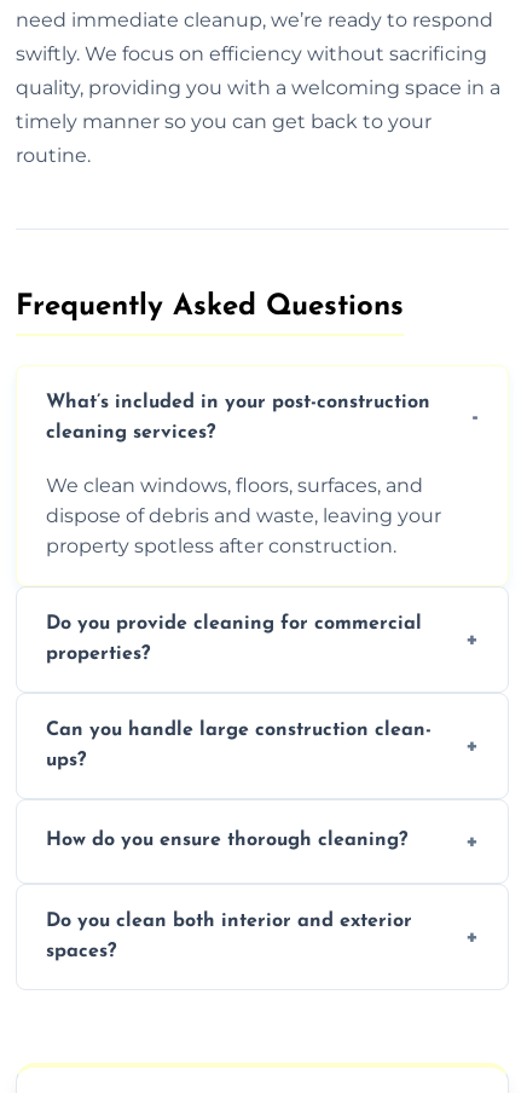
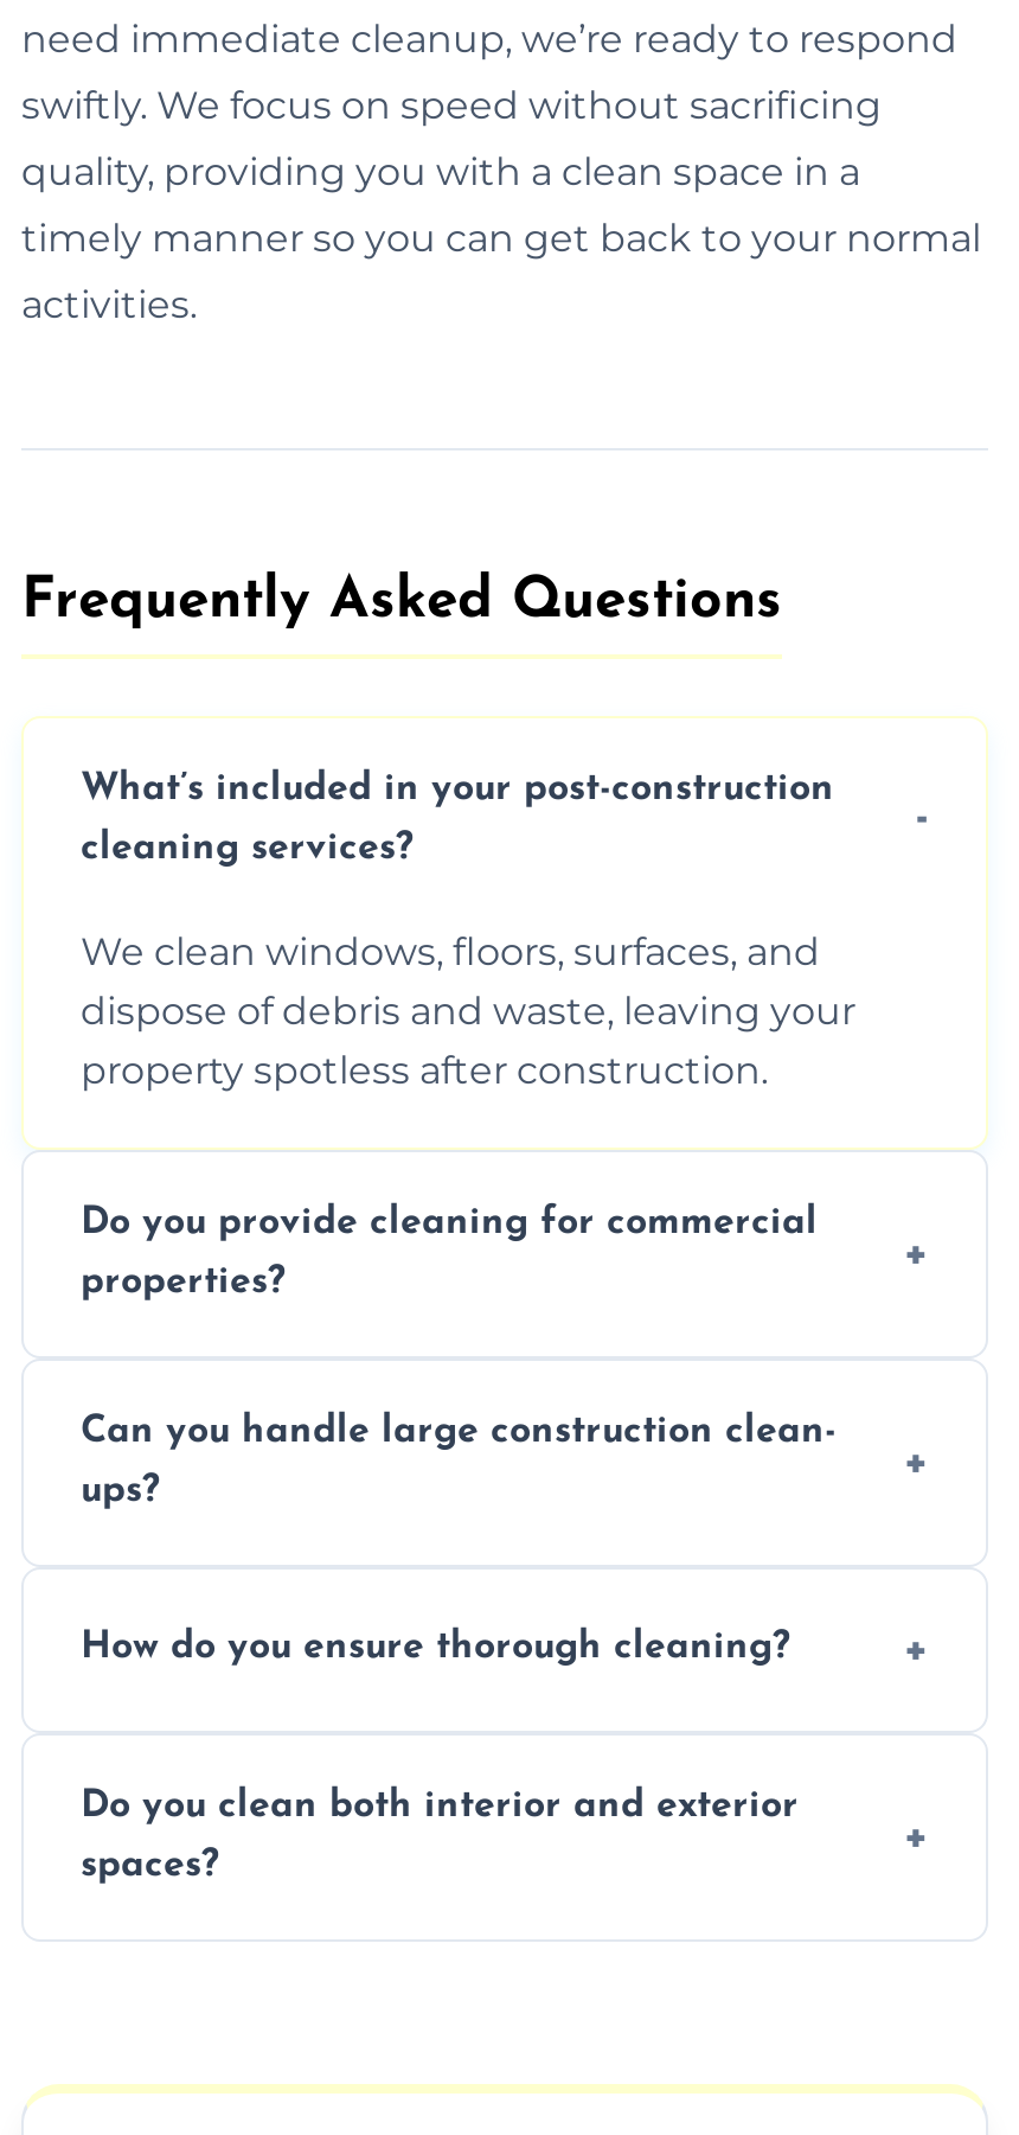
[16,42,487,65] swiftly. We focus on efficiency without sacrificing -> [21,82,882,127] swiftly. We focus on speed without sacrificing
[16,76,500,99] quality, providing you with a welcoming space in a -> [21,149,860,194] quality, providing you with a clean space in a
[16,110,432,133] timely manner so you can get back to your -> [21,215,981,260] timely manner so you can get back to your normal
[16,144,91,166] routine. -> [21,281,197,326] activities.

